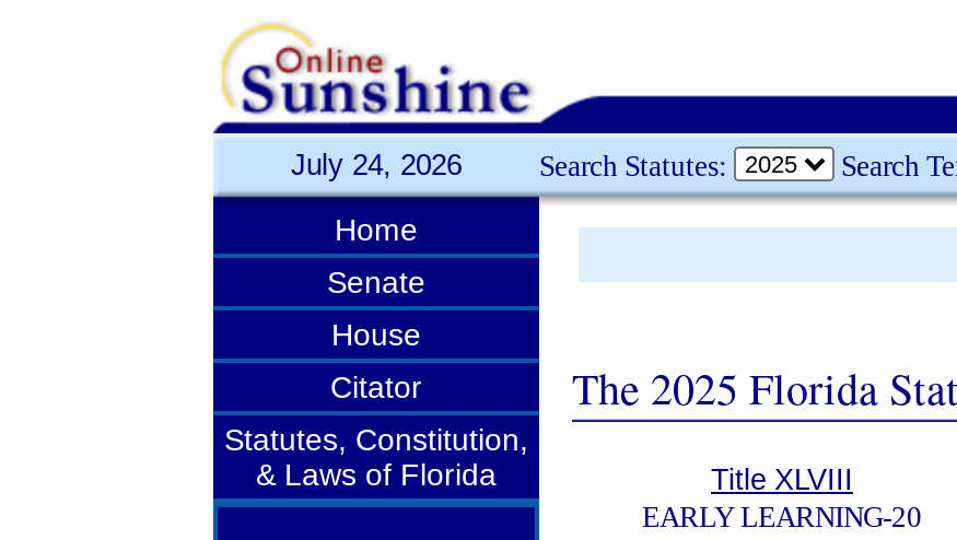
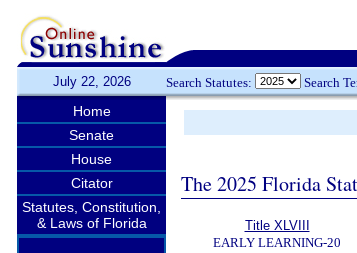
[291,149,462,181] July 24, 2026 -> [52,74,130,89] July 22, 2026

